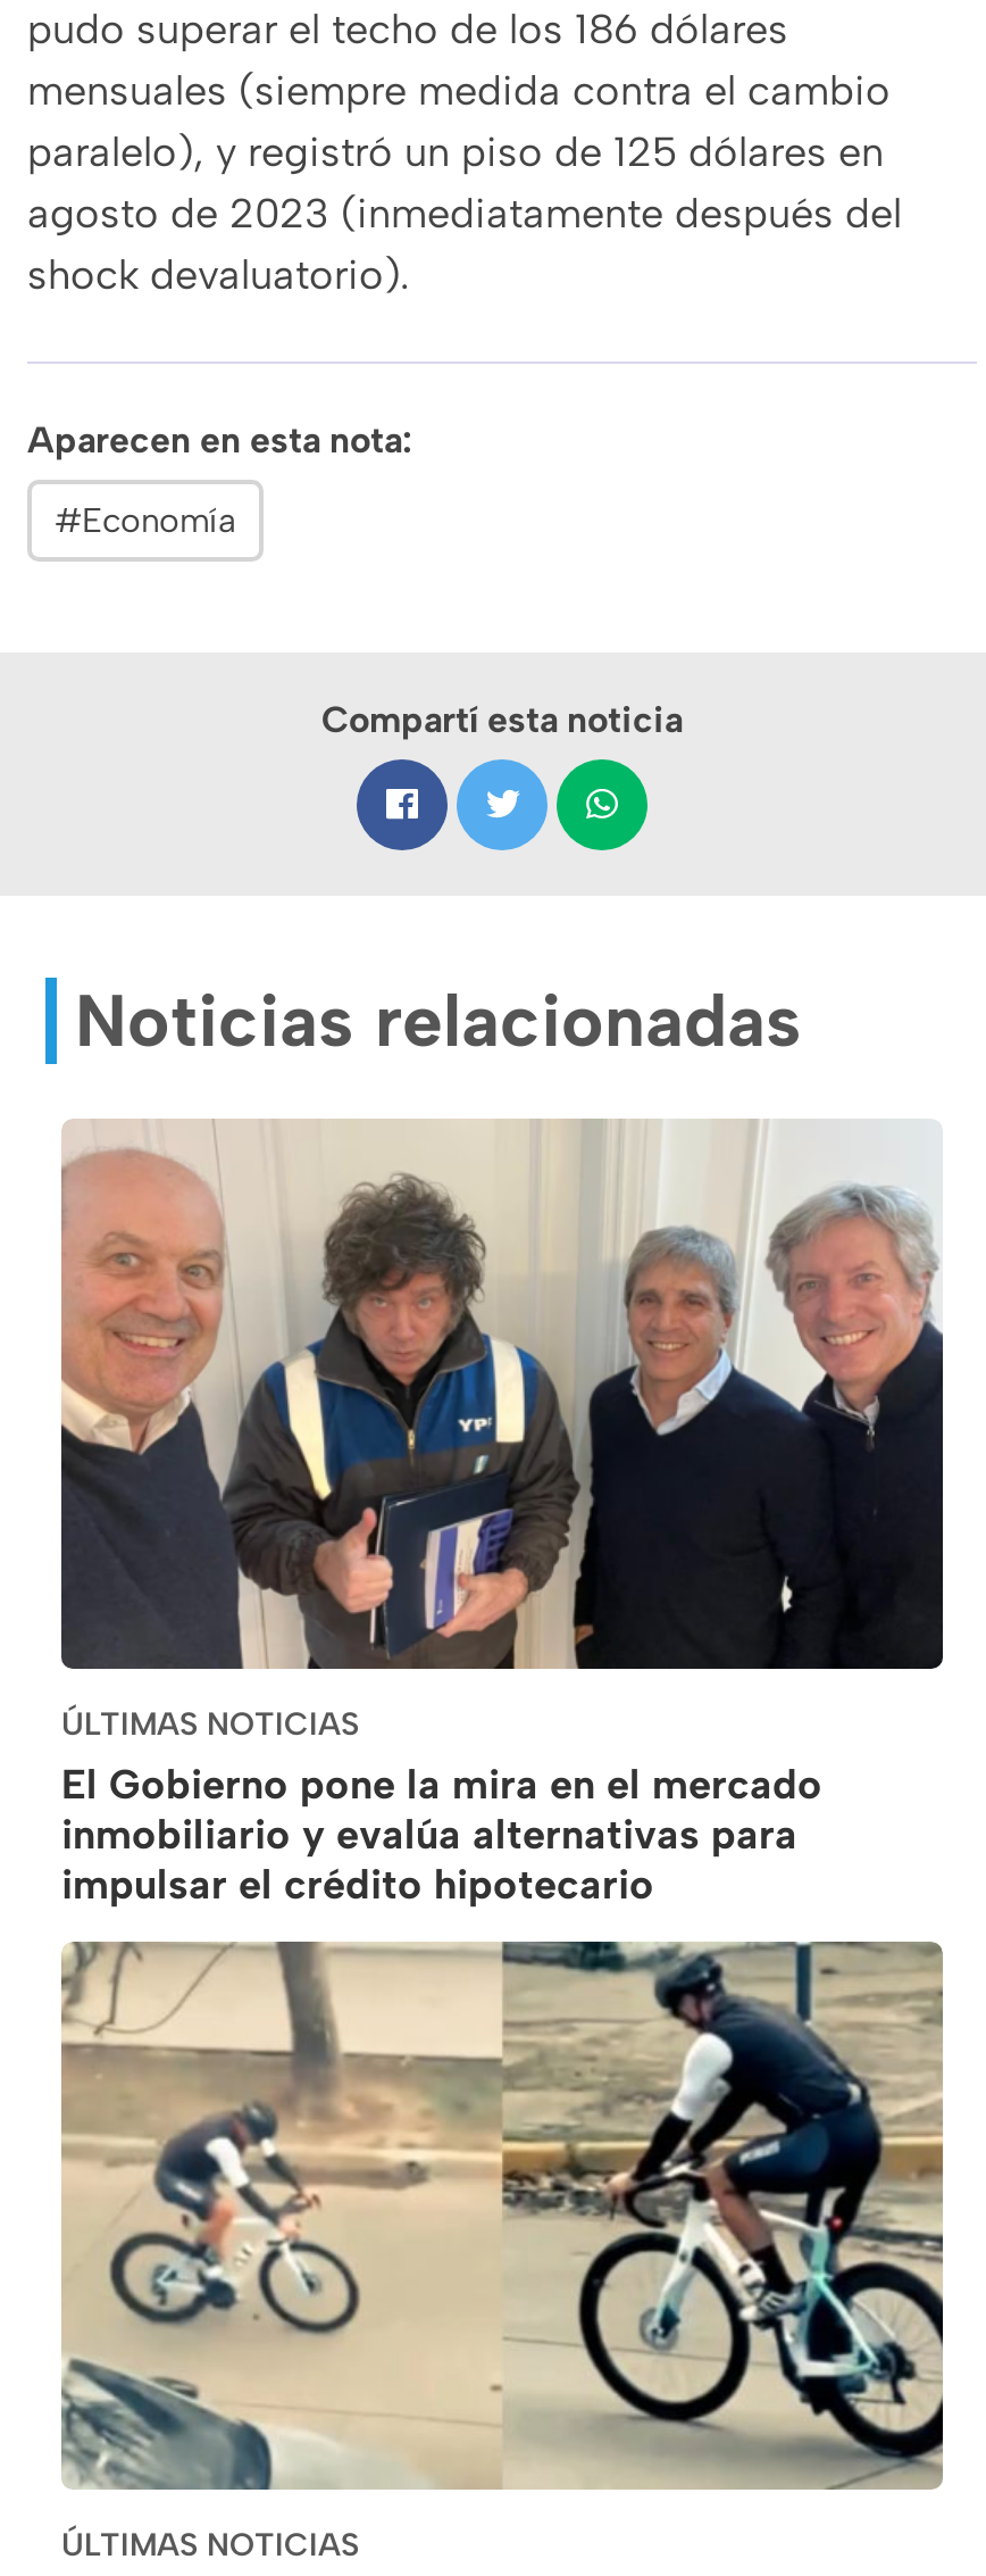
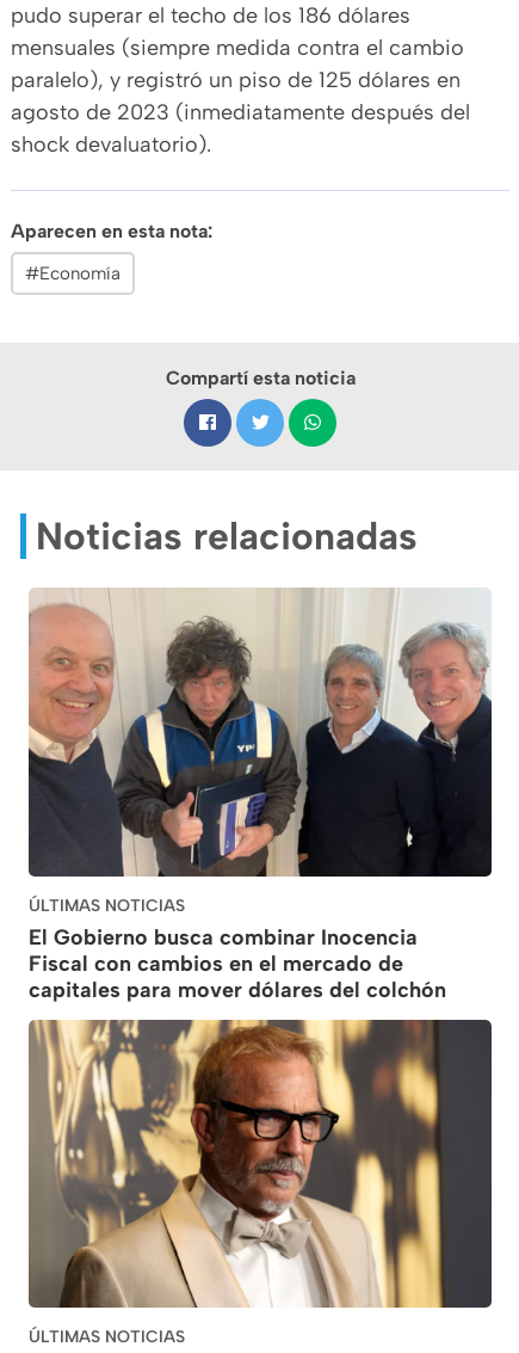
[61,1759,822,1909] El Gobierno pone la mira en el mercado | inmobiliario y evalúa alternativas para | impulsar el crédito hipotecario -> [29,924,446,1003] El Gobierno busca combinar Inocencia | Fiscal con cambios en el mercado de | capitales para mover dólares del colchón
[61,1939,945,2492] [image] -> [29,1019,493,1309] [image]

